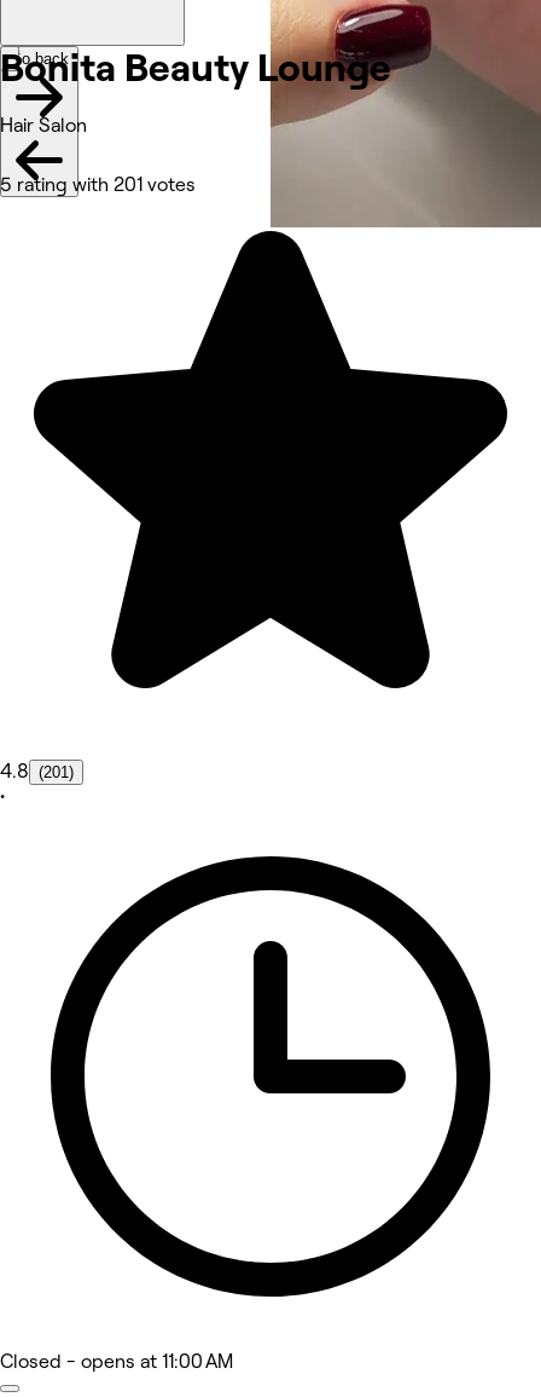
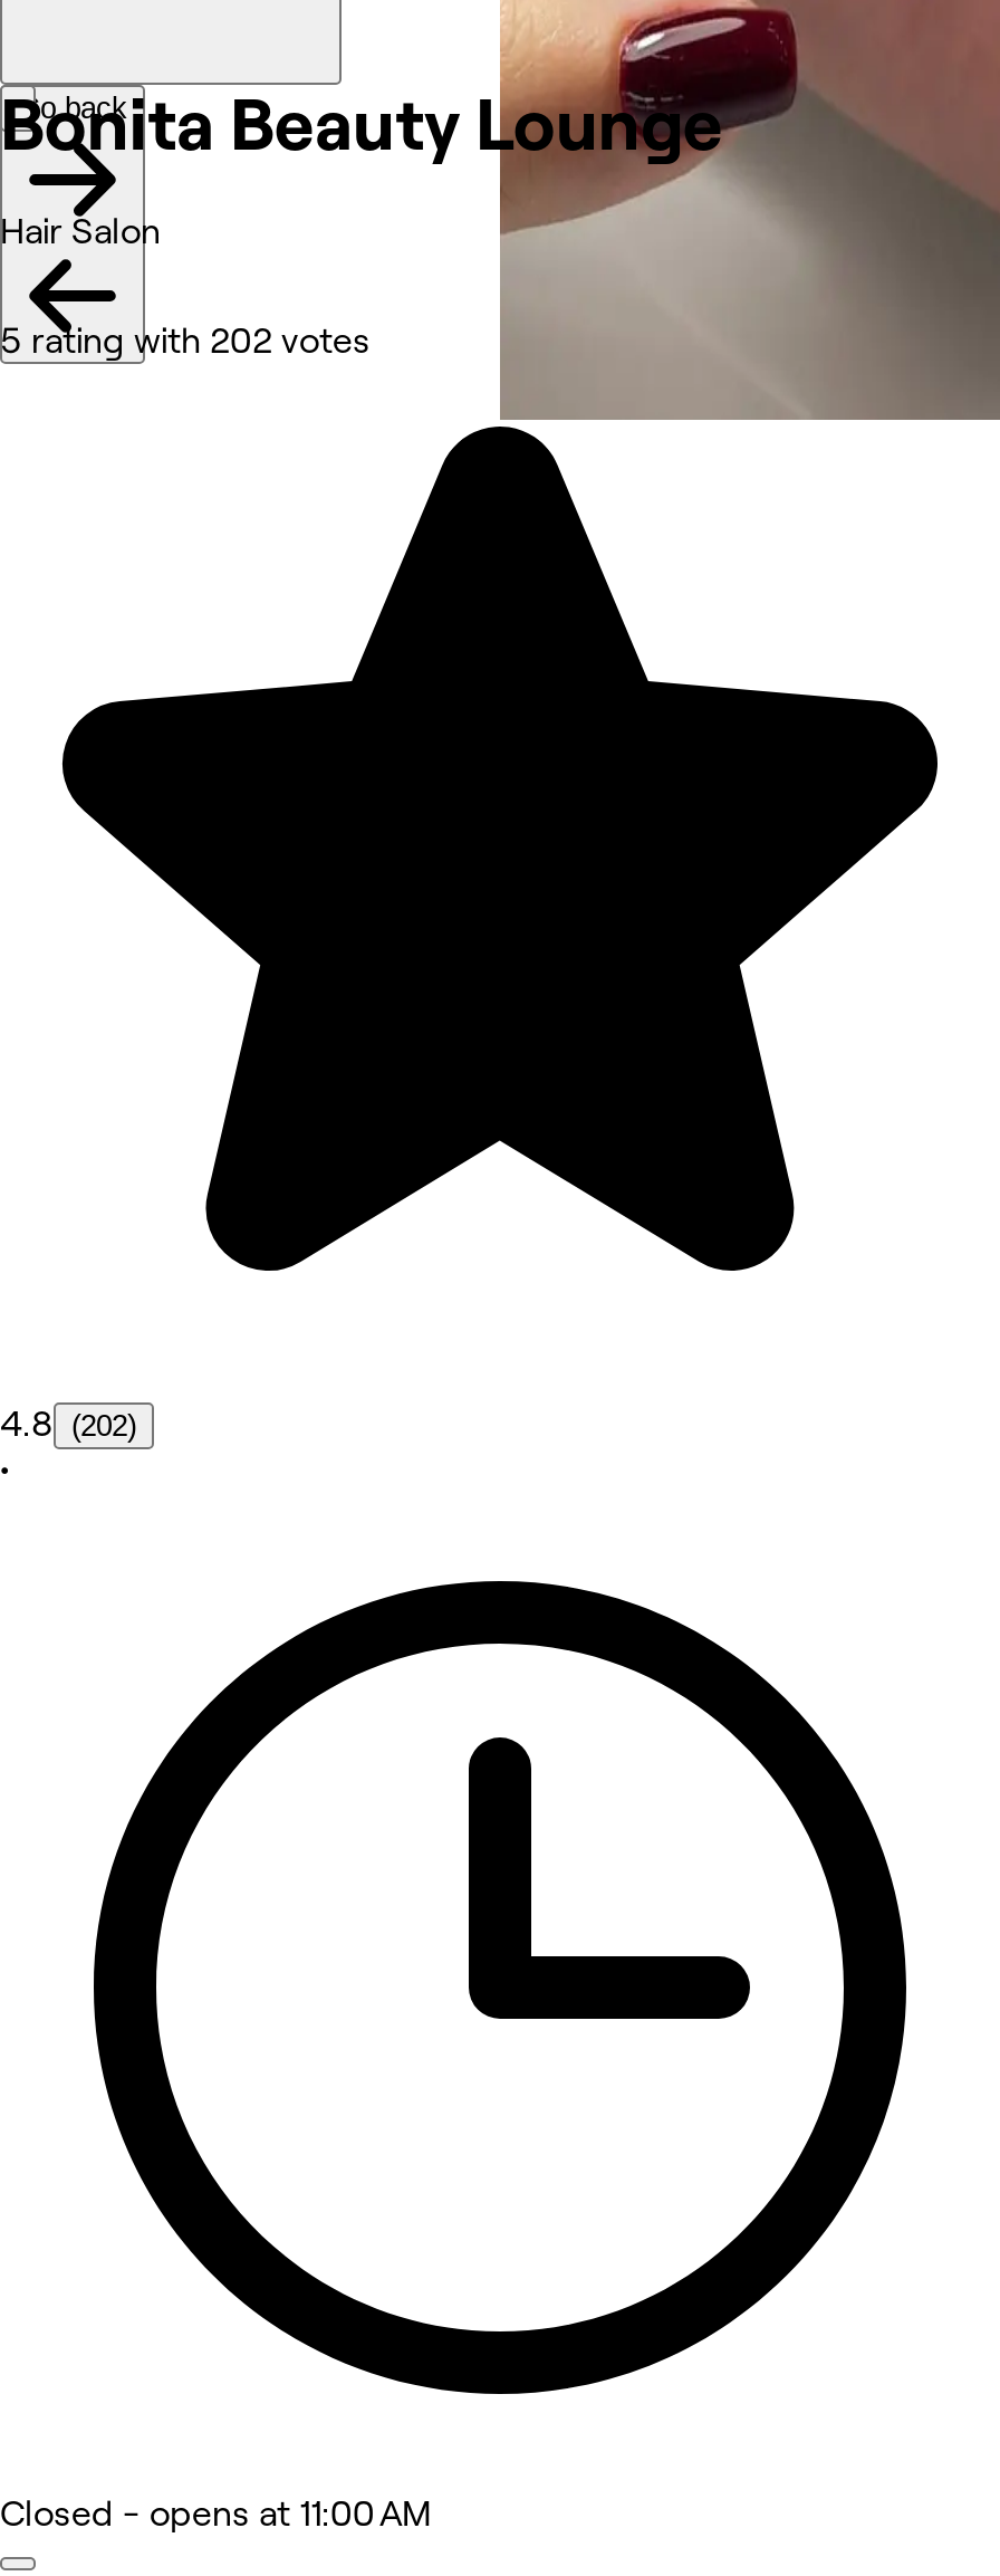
[0,175,196,195] 5 rating with 201 votes -> [0,322,371,360] 5 rating with 202 votes
[0,761,74,782] 4.8 (201) -> [0,1406,136,1444] 4.8 (202)

